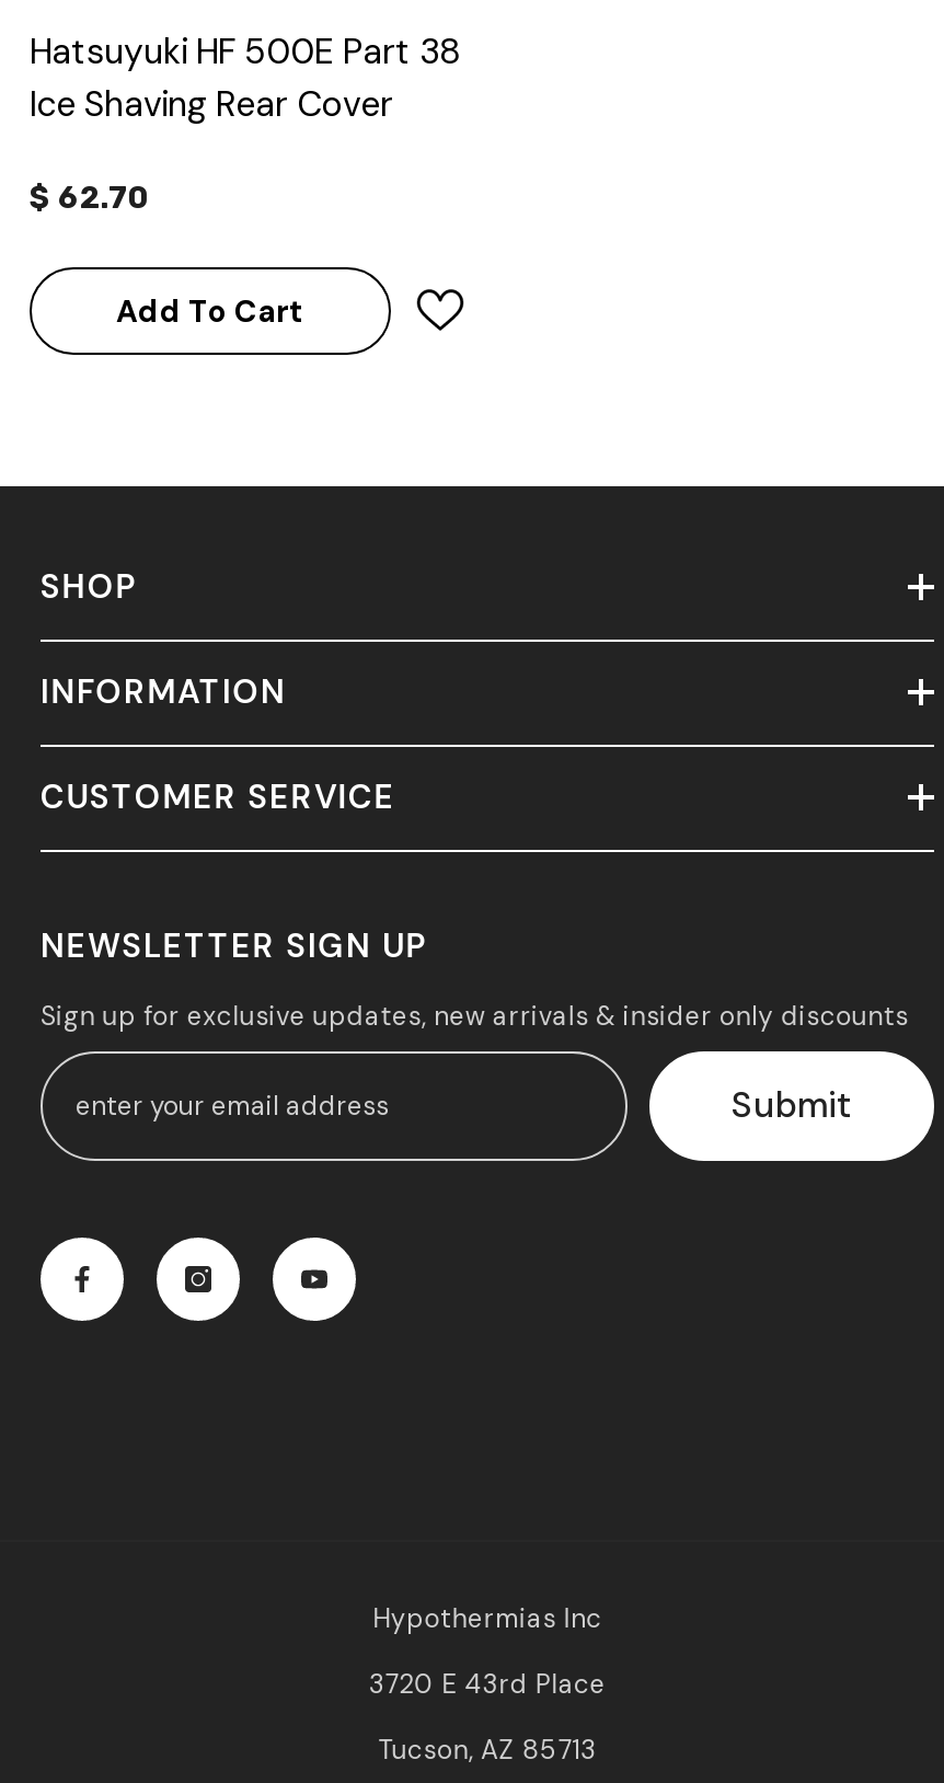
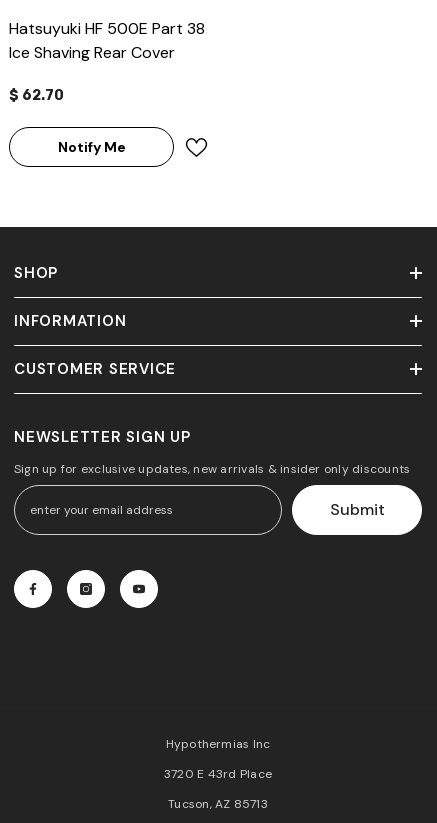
[116,291,304,331] Add To Cart -> [57,138,125,156] Notify Me

